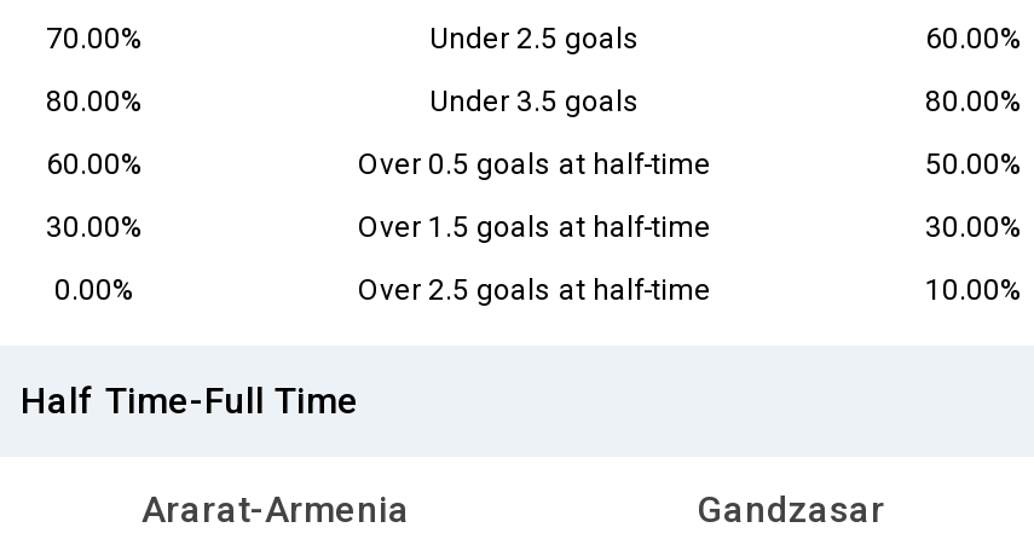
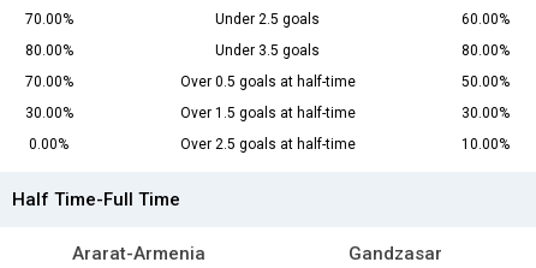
[46,148,143,182] 60.00% -> [25,74,73,90] 70.00%

